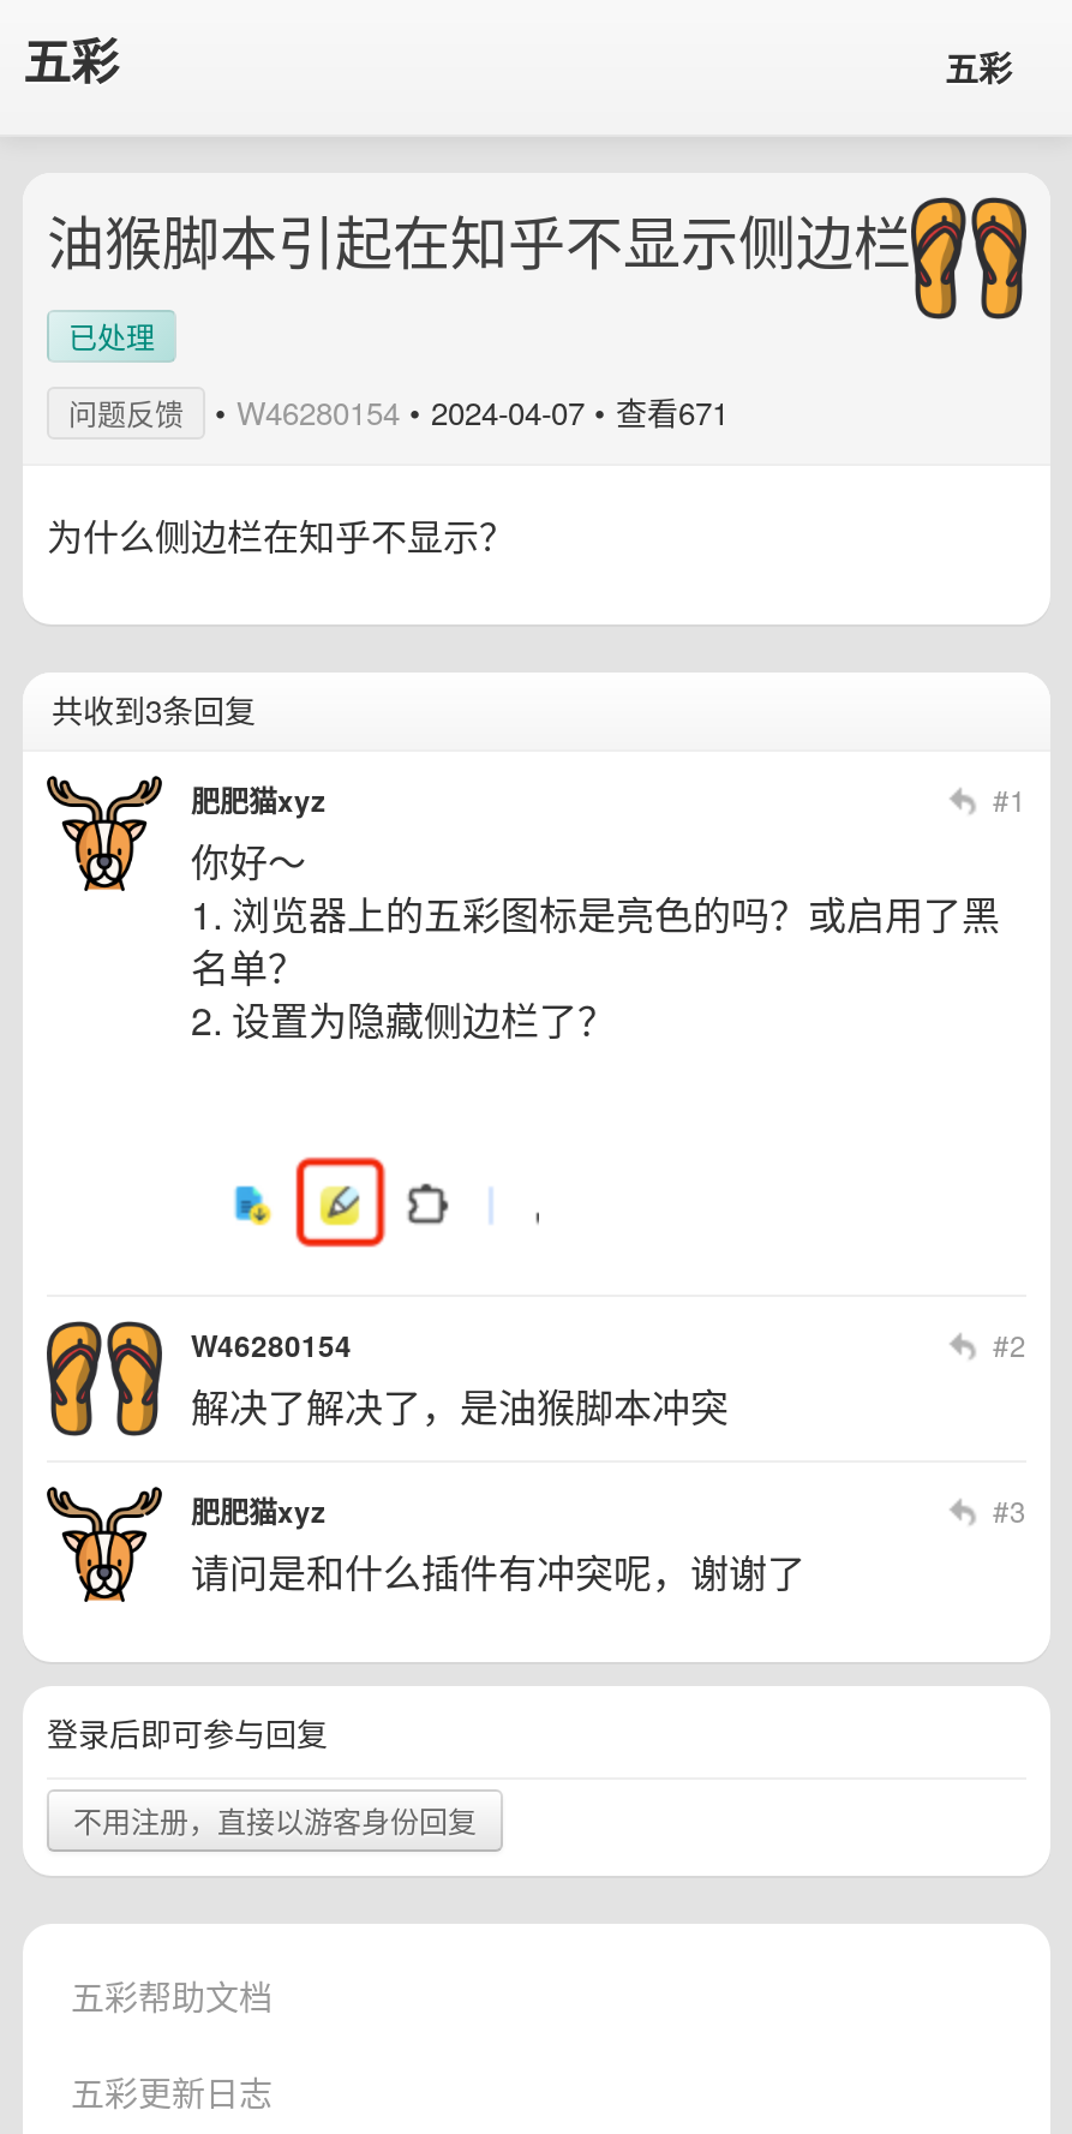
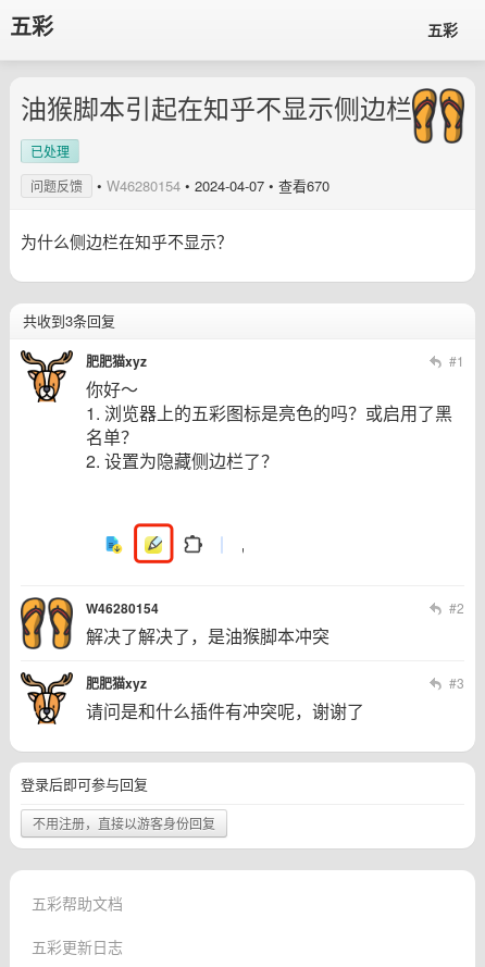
[68,389,729,435] 问题反馈 • W46280154 • 2024-04-07 • 查看671 -> [30,175,329,196] 问题反馈 • W46280154 • 2024-04-07 • 查看670

